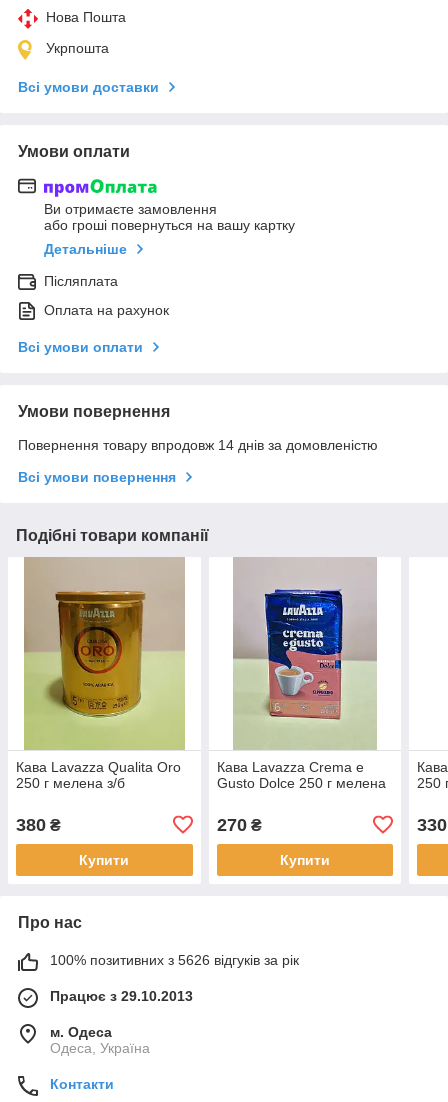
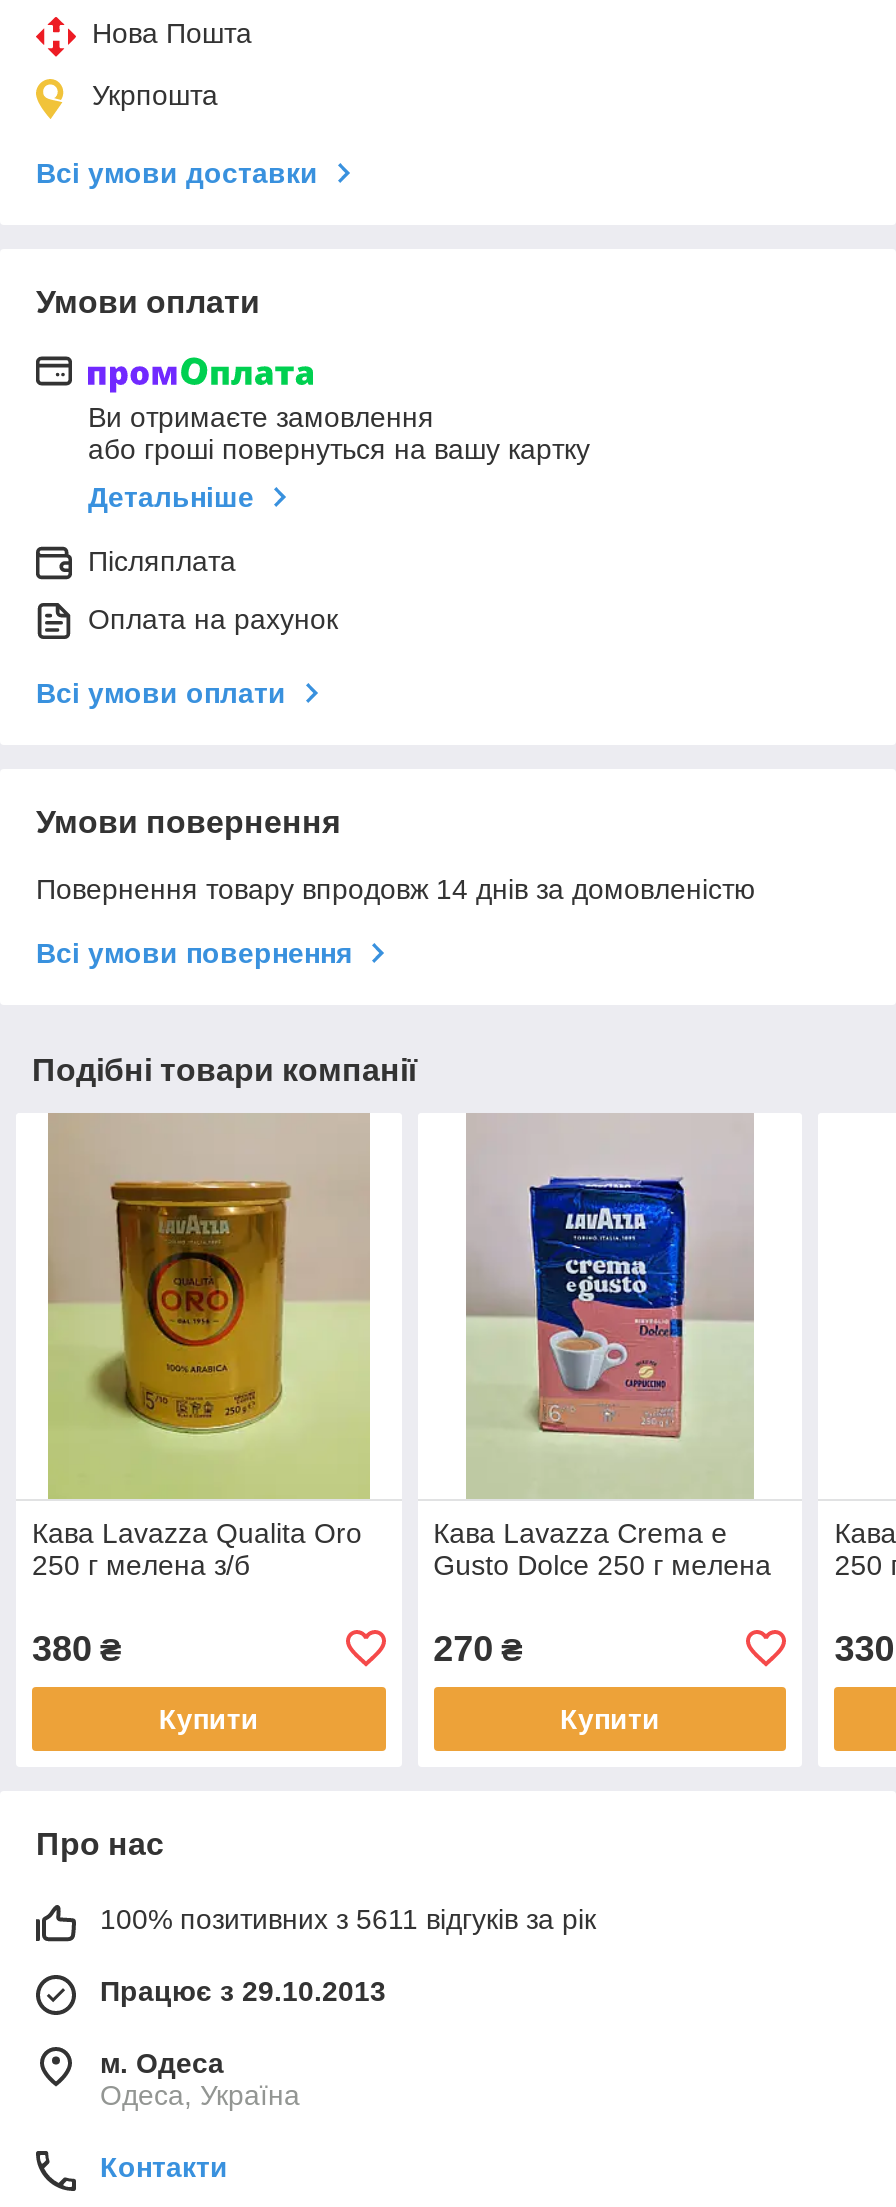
[50,952,299,968] 100% позитивних з 5626 відгуків за рік -> [100,1903,596,1935] 100% позитивних з 5611 відгуків за рік

